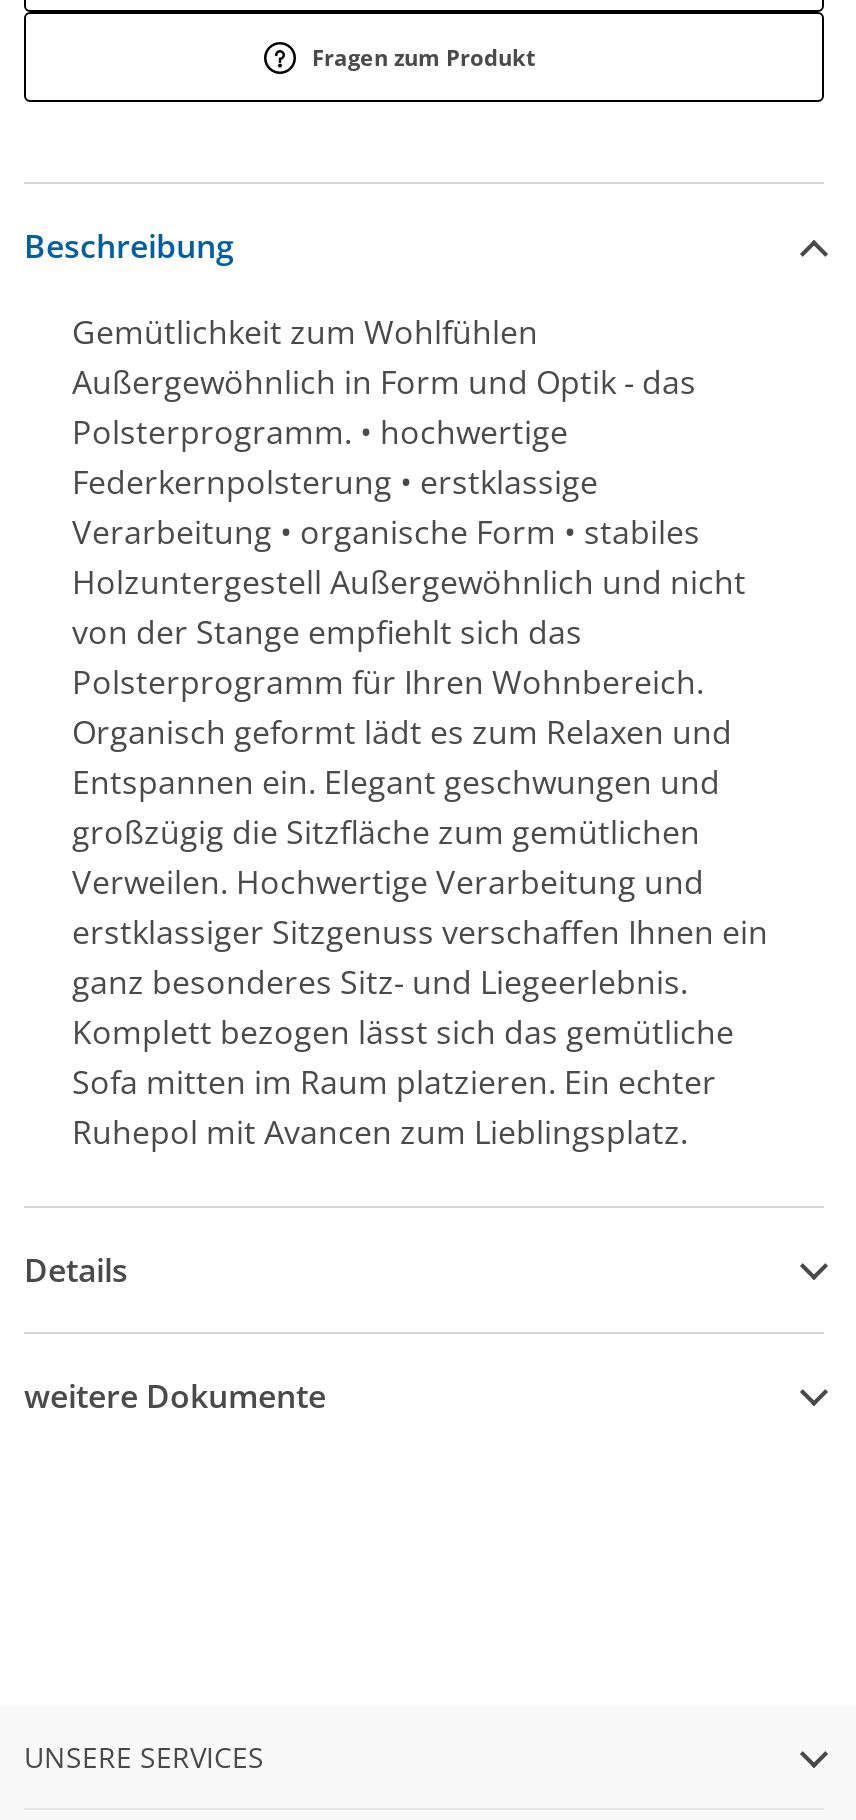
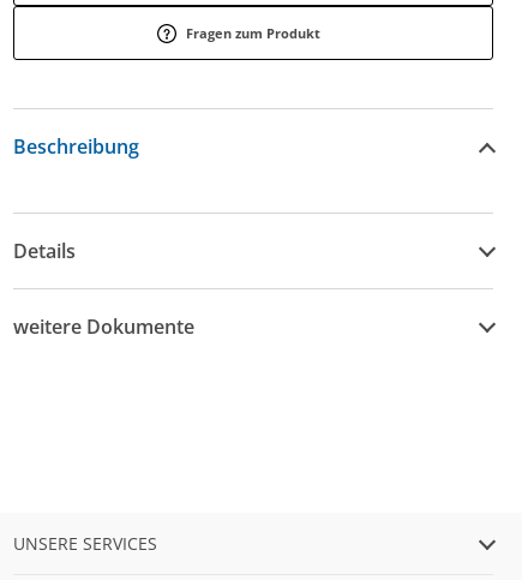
[72,310,768,1154] Gemütlichkeit zum Wohlfühlen | Außergewöhnlich in Form und Optik - das | Polsterprogramm. • hochwertige | Federkernpolsterung • erstklassige | Verarbeitung • organische Form • stabiles | Holzuntergestell Außergewöhnlich und nicht | von der Stange empfiehlt sich das | Polsterprogramm für Ihren Wohnbereich. | Organisch geformt lädt es zum Relaxen und | Entspannen ein. Elegant geschwungen und | großzügig die Sitzfläche zum gemütlichen | Verweilen. Hochwertige Verarbeitung und | erstklassiger Sitzgenuss verschaffen Ihnen ein | ganz besonderes Sitz- und Liegeerlebnis. | Komplett bezogen lässt sich das gemütliche | Sofa mitten im Raum platzieren. Ein echter | Ruhepol mit Avancen zum Lieblingsplatz. -> none

